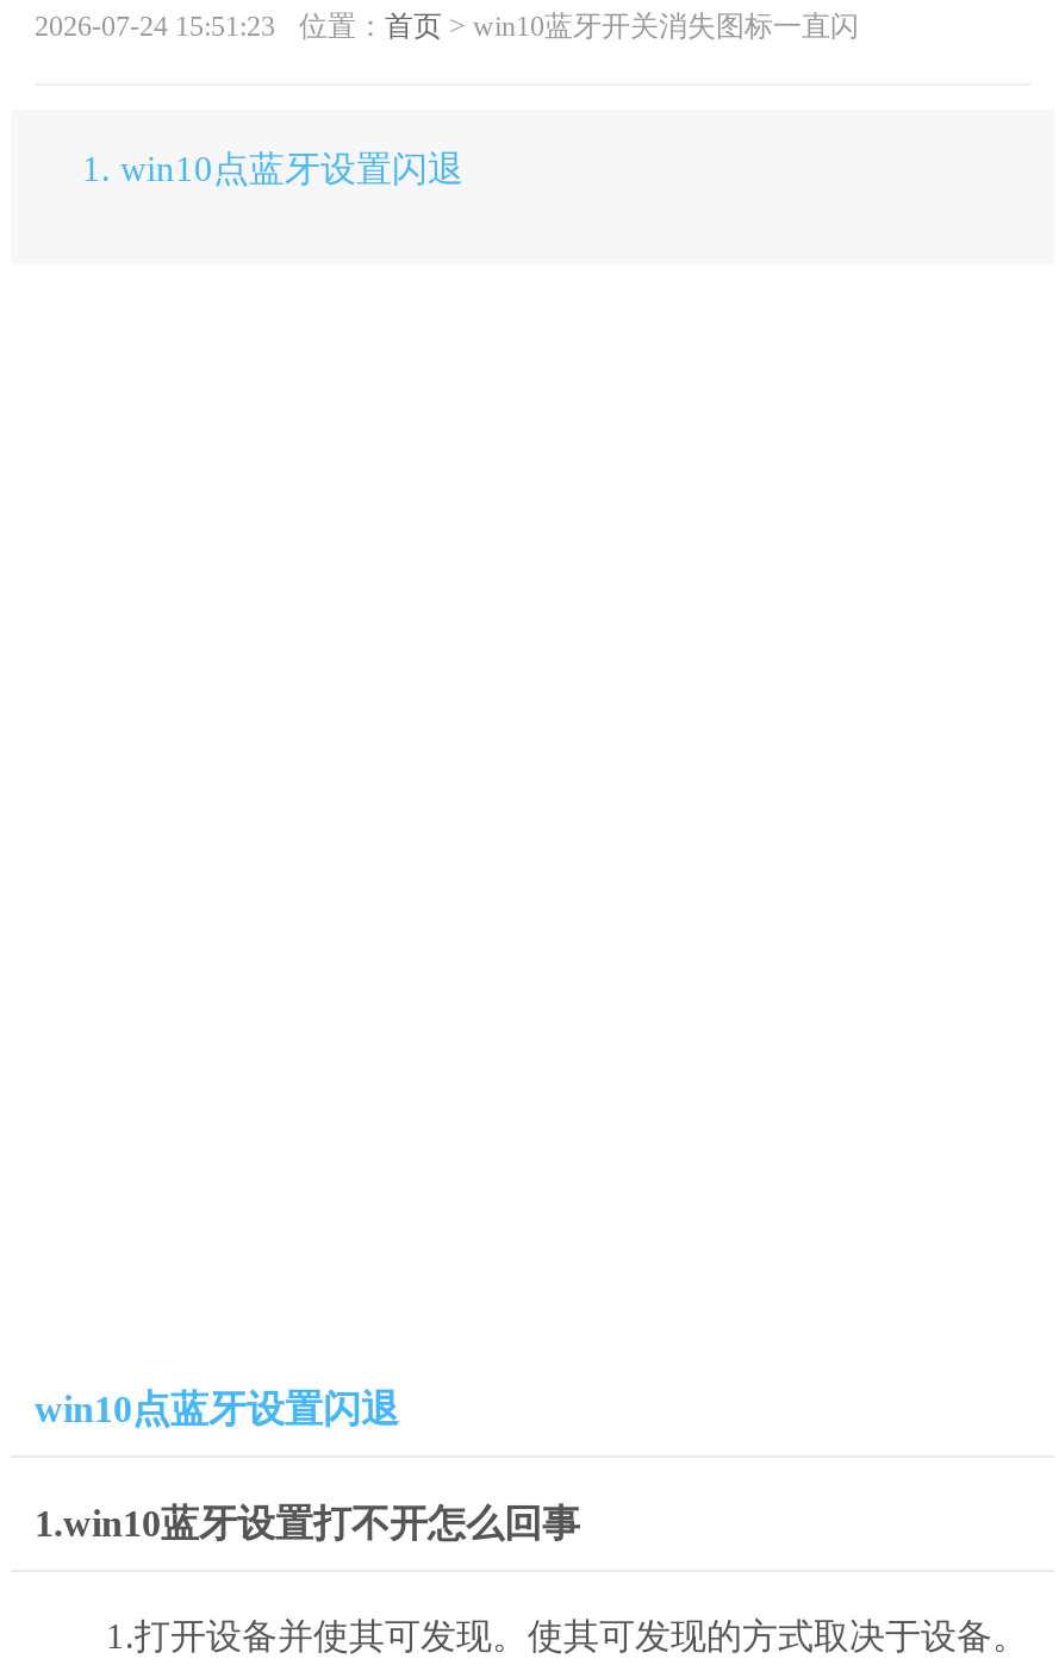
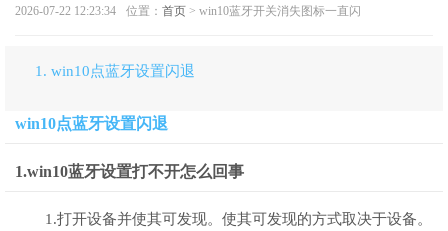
[35,10,859,43] 2026-07-24 15:51:23 位置：首页> win10蓝牙开关消失图标一直闪 -> [15,4,361,18] 2026-07-22 12:23:34 位置：首页> win10蓝牙开关消失图标一直闪

